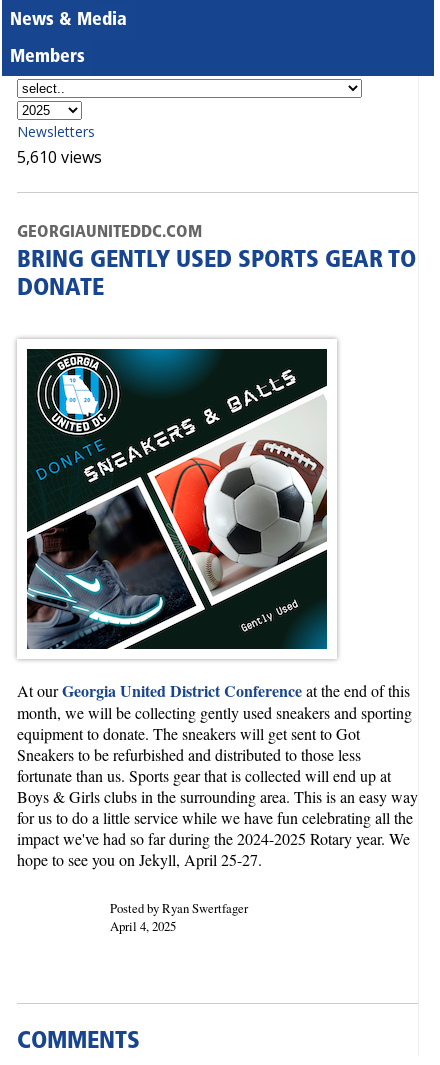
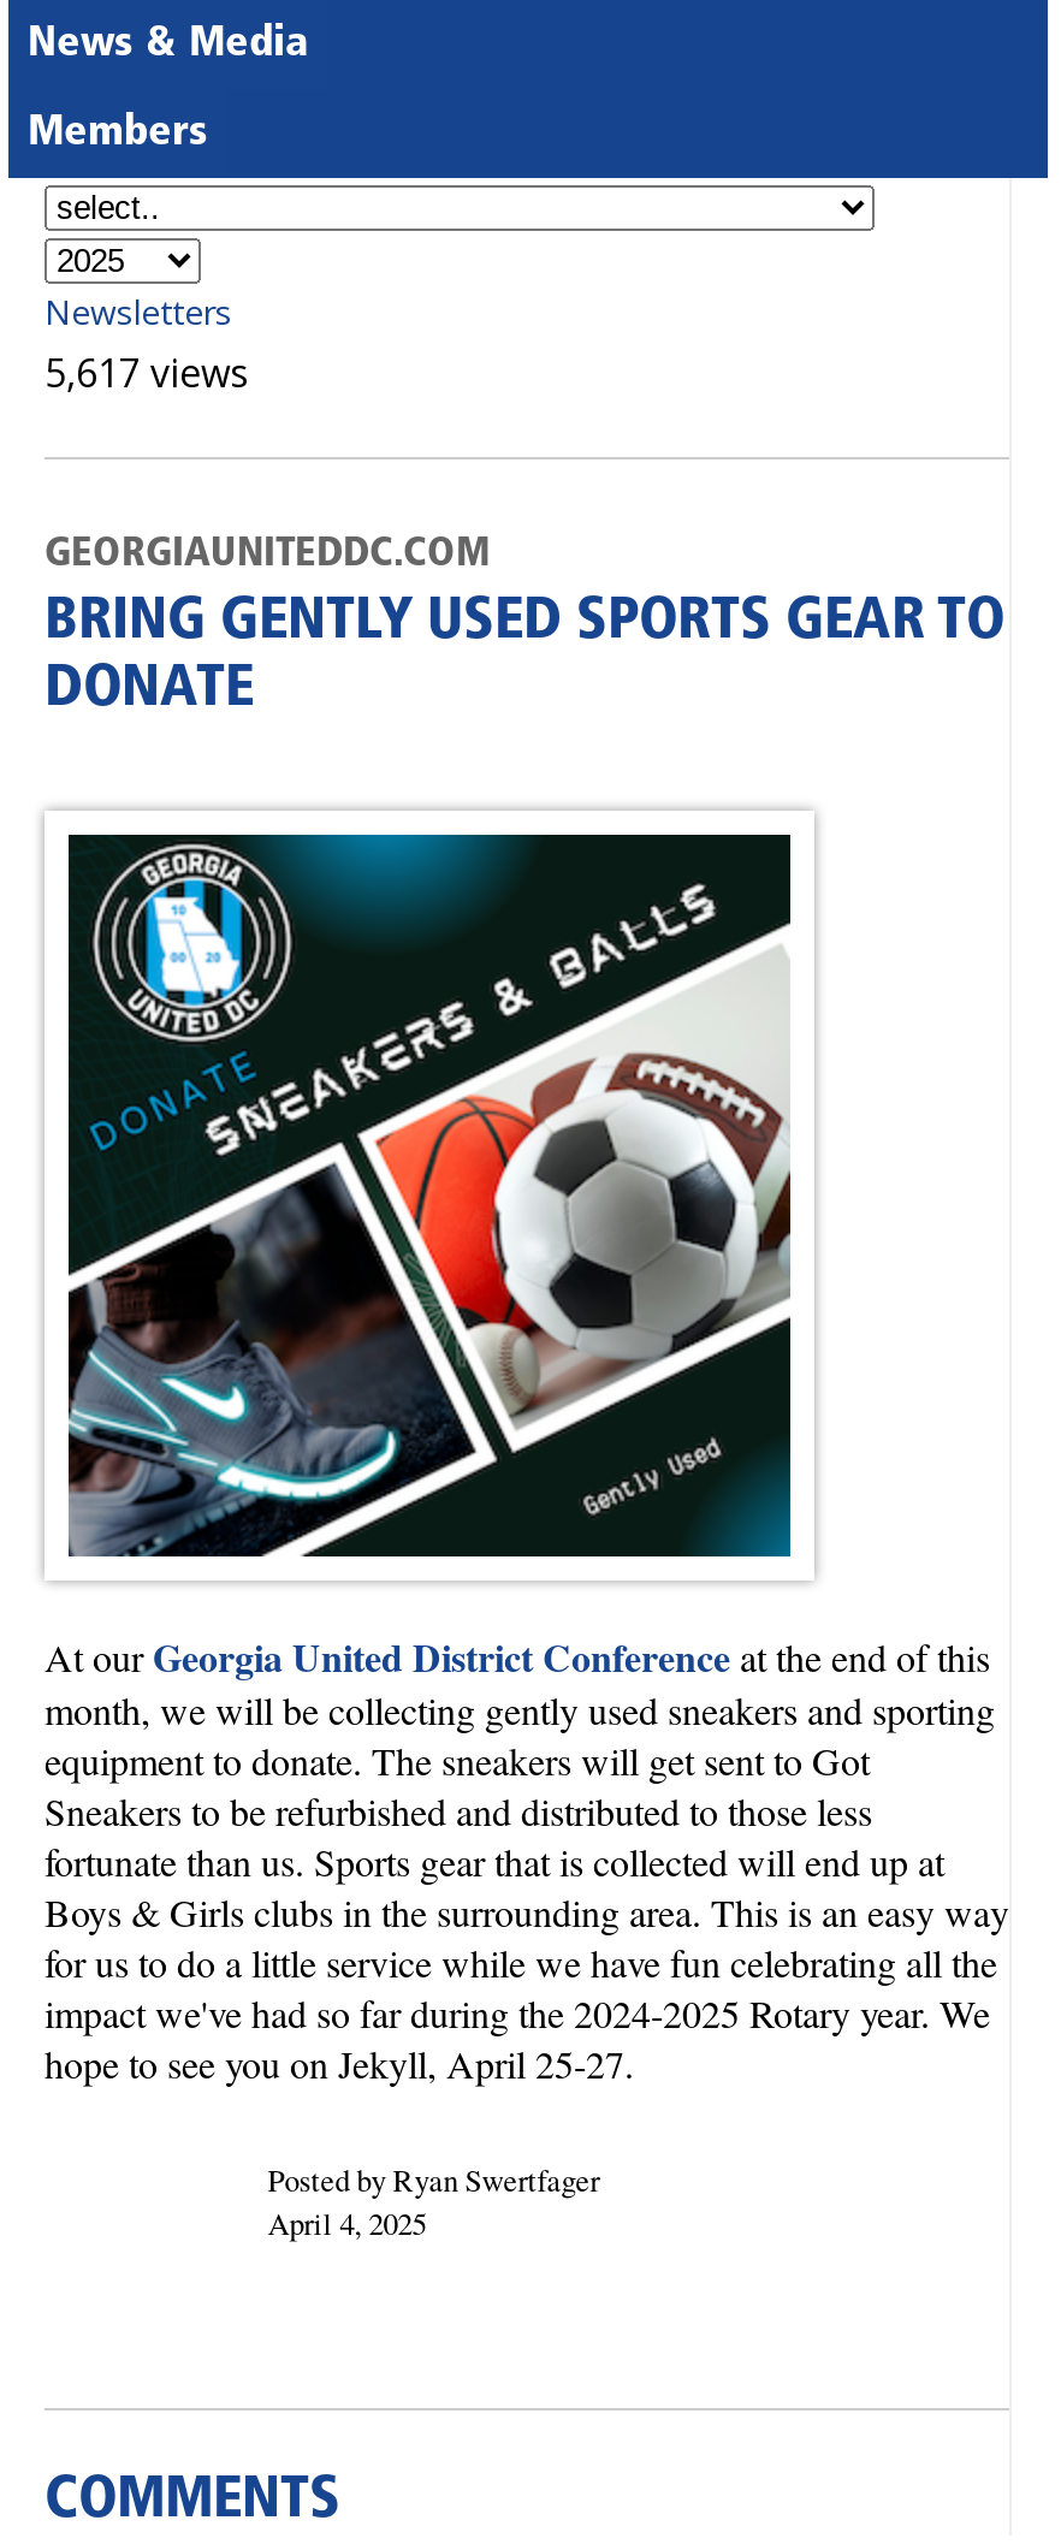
[17,146,102,168] 5,610 views -> [45,346,249,399] 5,617 views

